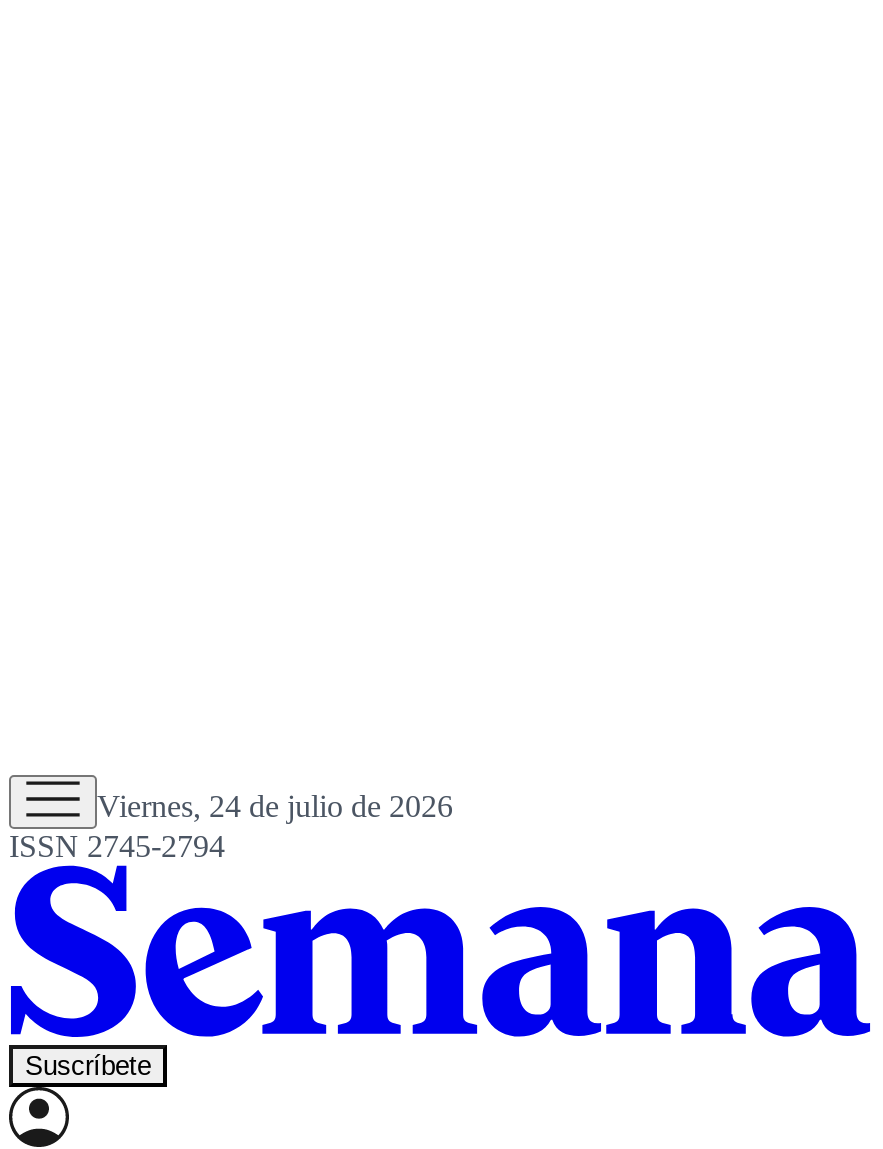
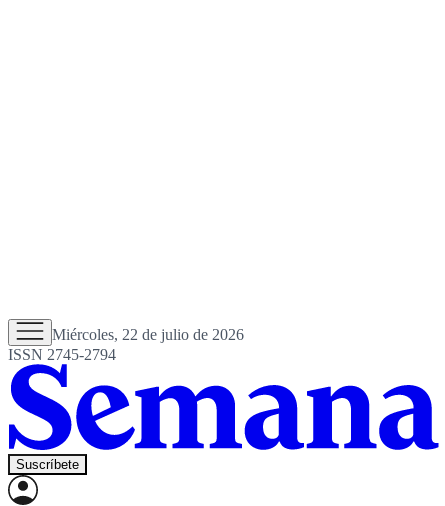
[97,789,453,823] Viernes, 24 de julio de 2026 -> [52,326,244,343] Miércoles, 22 de julio de 2026

